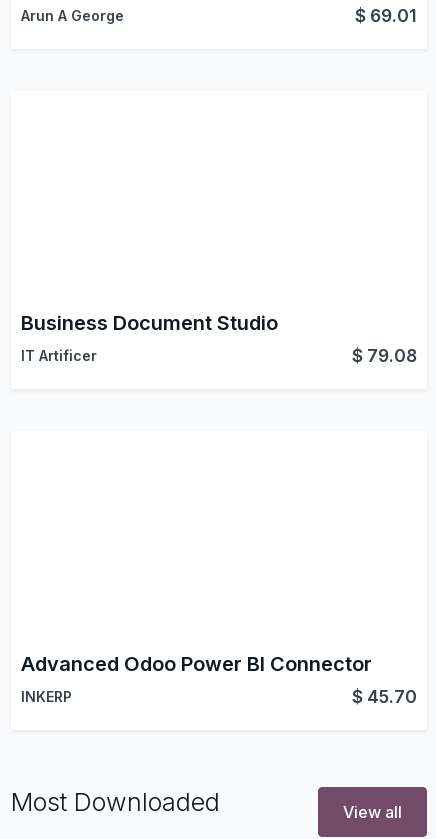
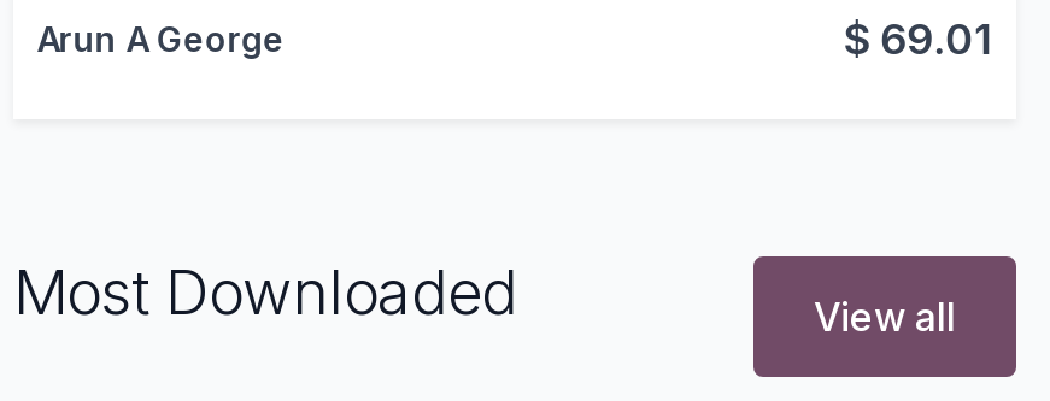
[21,311,417,366] Business Document Studio | IT Artificer | $79.08 -> none
[21,651,417,706] Advanced Odoo Power BI Connector | INKERP | $45.70 -> none

